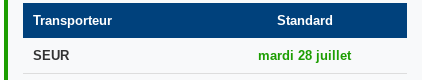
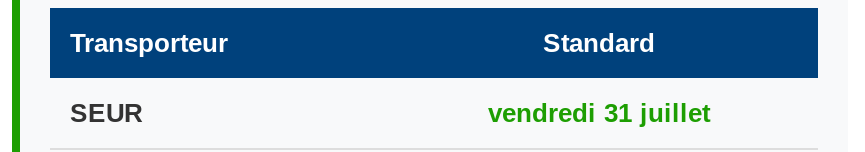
[258,48,351,63] mardi 28 juillet -> [488,98,710,128] vendredi 31 juillet

